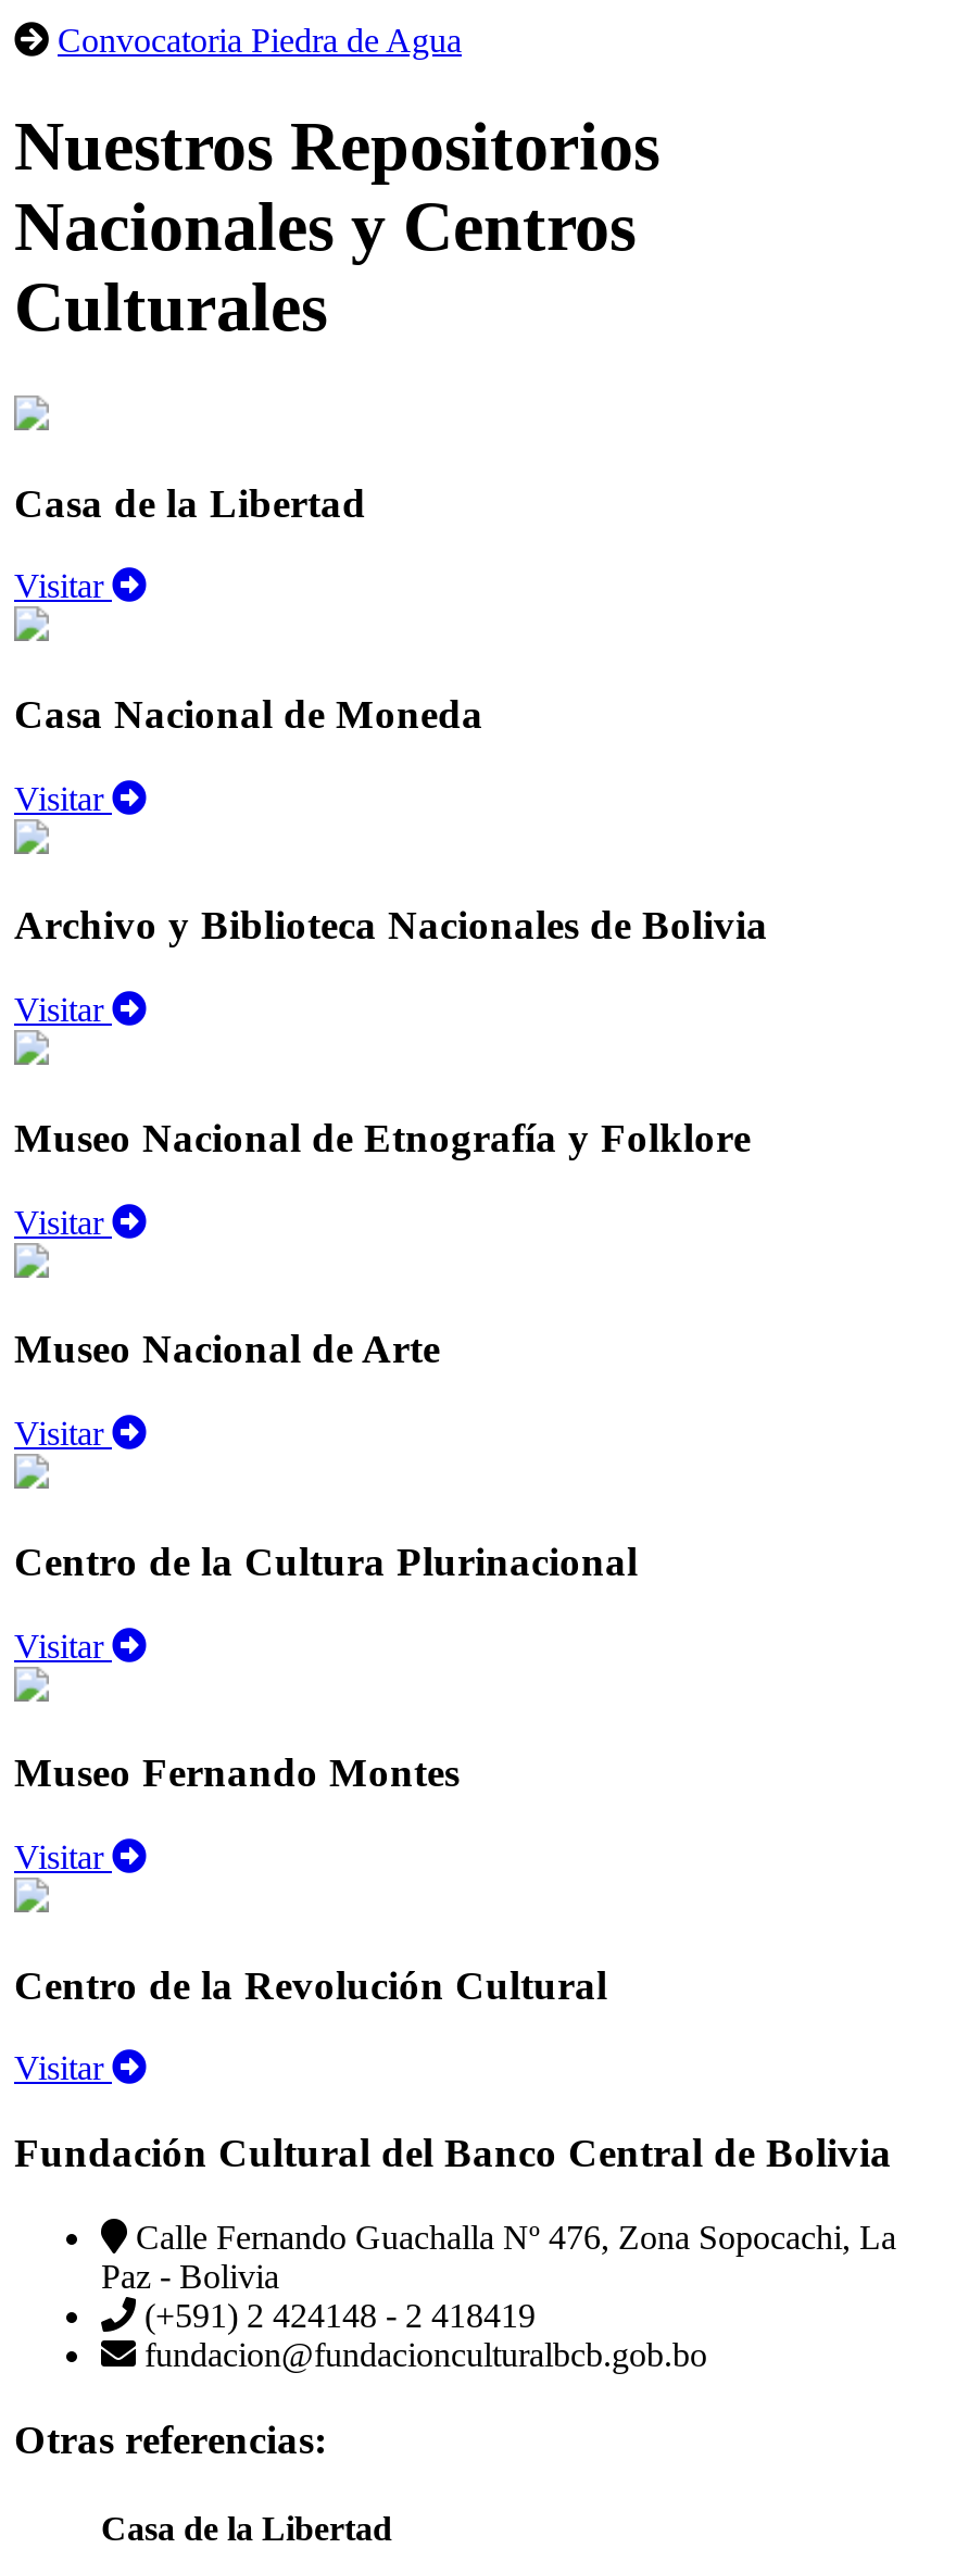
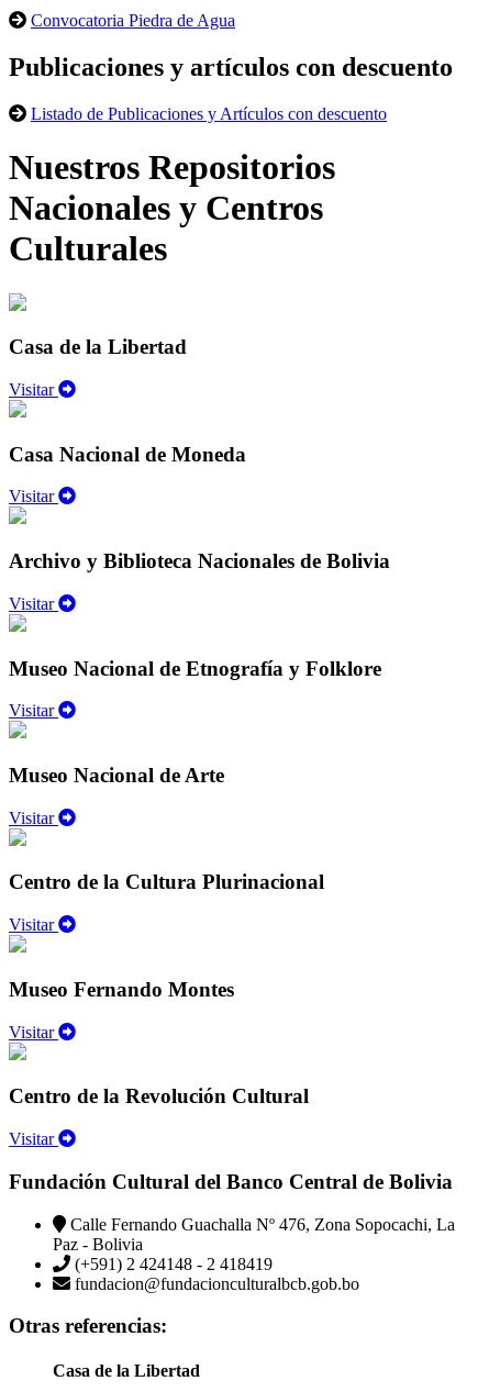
none -> [9,53,453,123] Publicaciones y artículos con descuento | Listado de Publicaciones y Artículos con descuento

